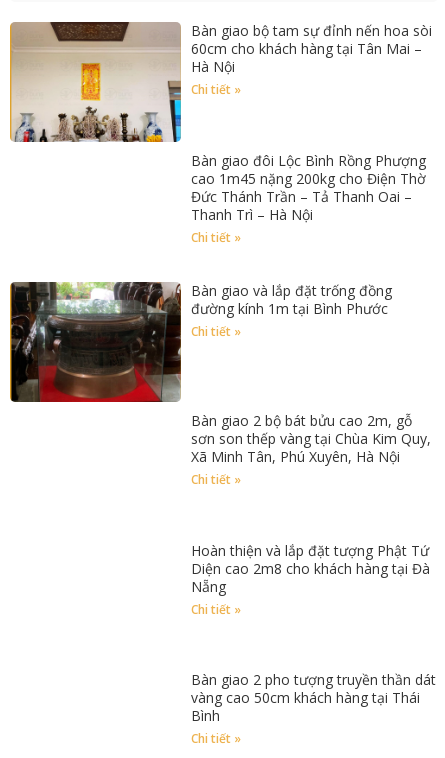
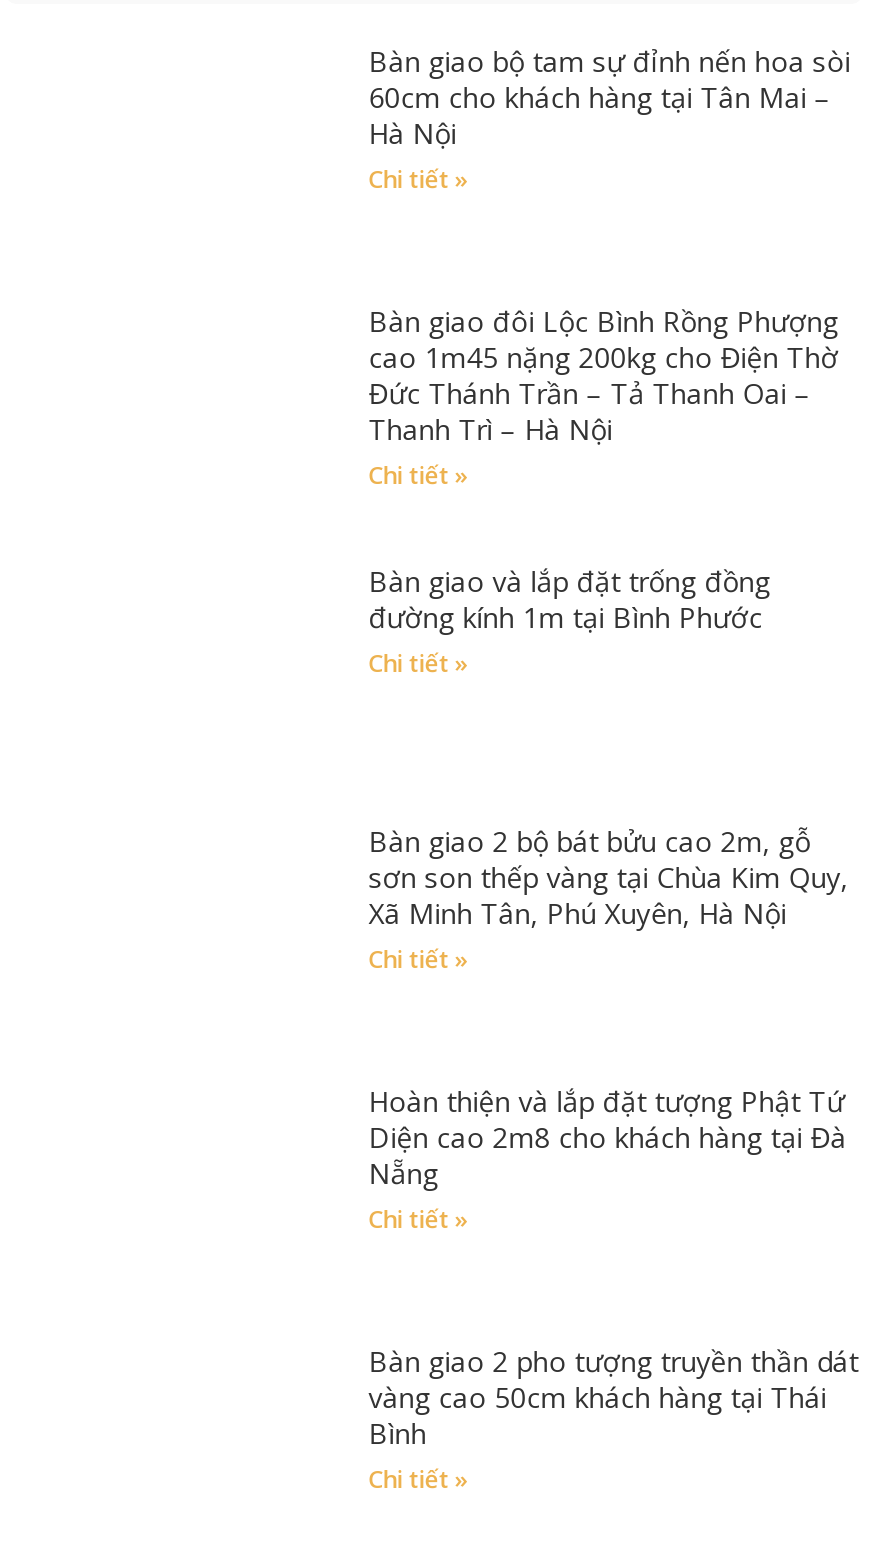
[9,21,182,143] [image] -> none
[9,281,182,403] [image] -> none

